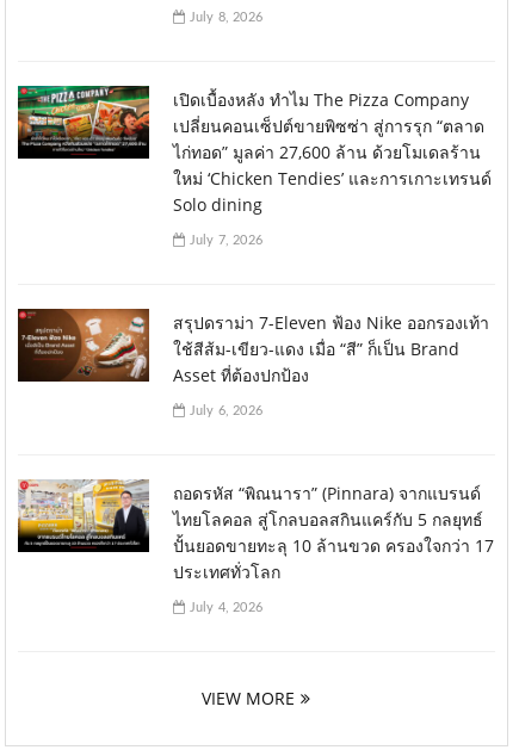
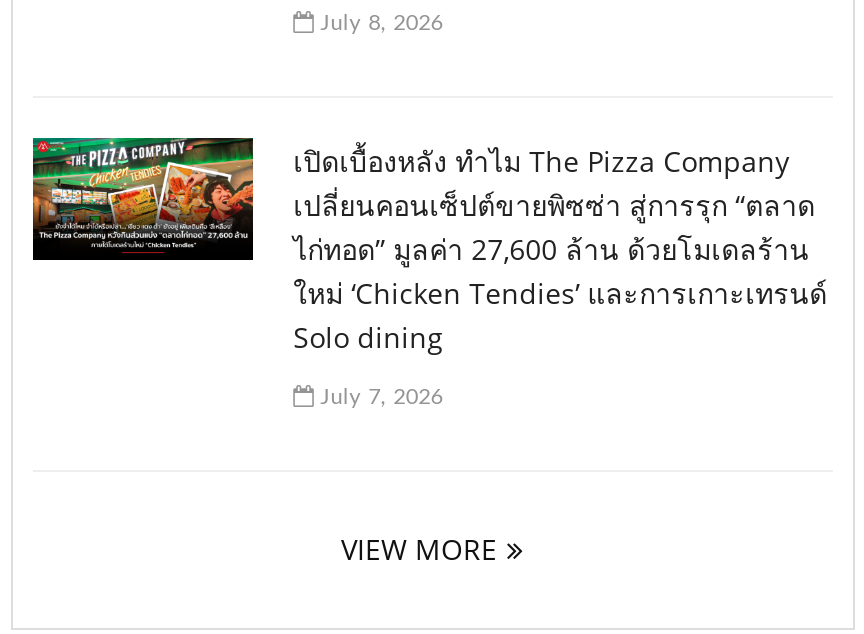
[17,308,489,417] [image] | สรุปดราม่า 7-Eleven ฟ้อง Nike ออกรองเท้า | ใช้สีส้ม-เขียว-แดง เมื่อ “สี” ก็เป็น Brand | Asset ที่ต้องปกป้อง | July 6, 2026 -> none
[17,478,494,614] [image] | ถอดรหัส “พิณนารา” (Pinnara) จากแบรนด์ | ไทยโลคอล สู่โกลบอลสกินแคร์กับ 5 กลยุทธ์ | ปั้นยอดขายทะลุ 10 ล้านขวด ครองใจกว่า 17 | ประเทศทั่วโลก | July 4, 2026 -> none

